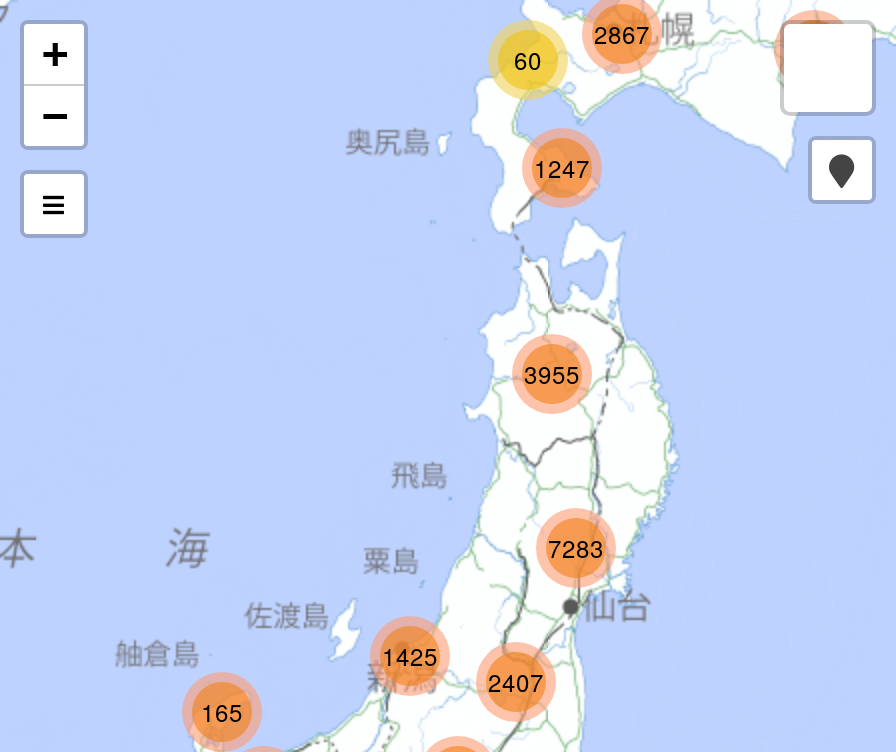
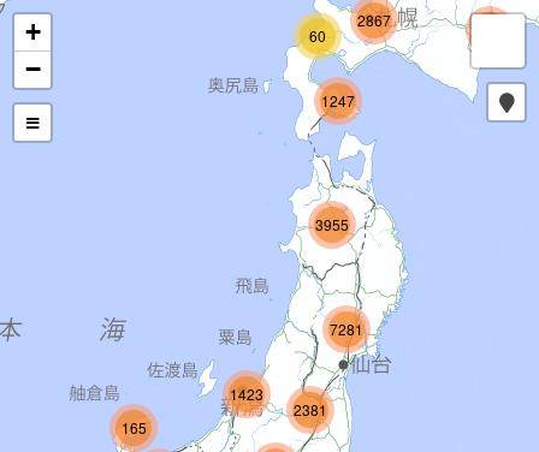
[548,530,604,564] 7283 -> [330,319,363,339] 7281
[382,638,438,672] 1425 -> [230,383,263,404] 1423
[488,664,544,698] 2407 -> [294,399,327,420] 2381

